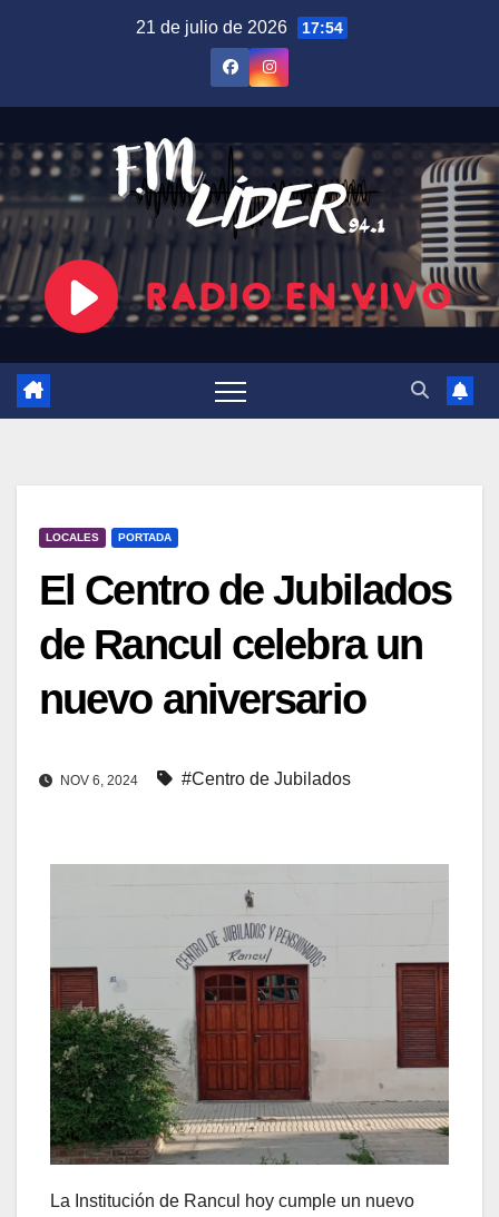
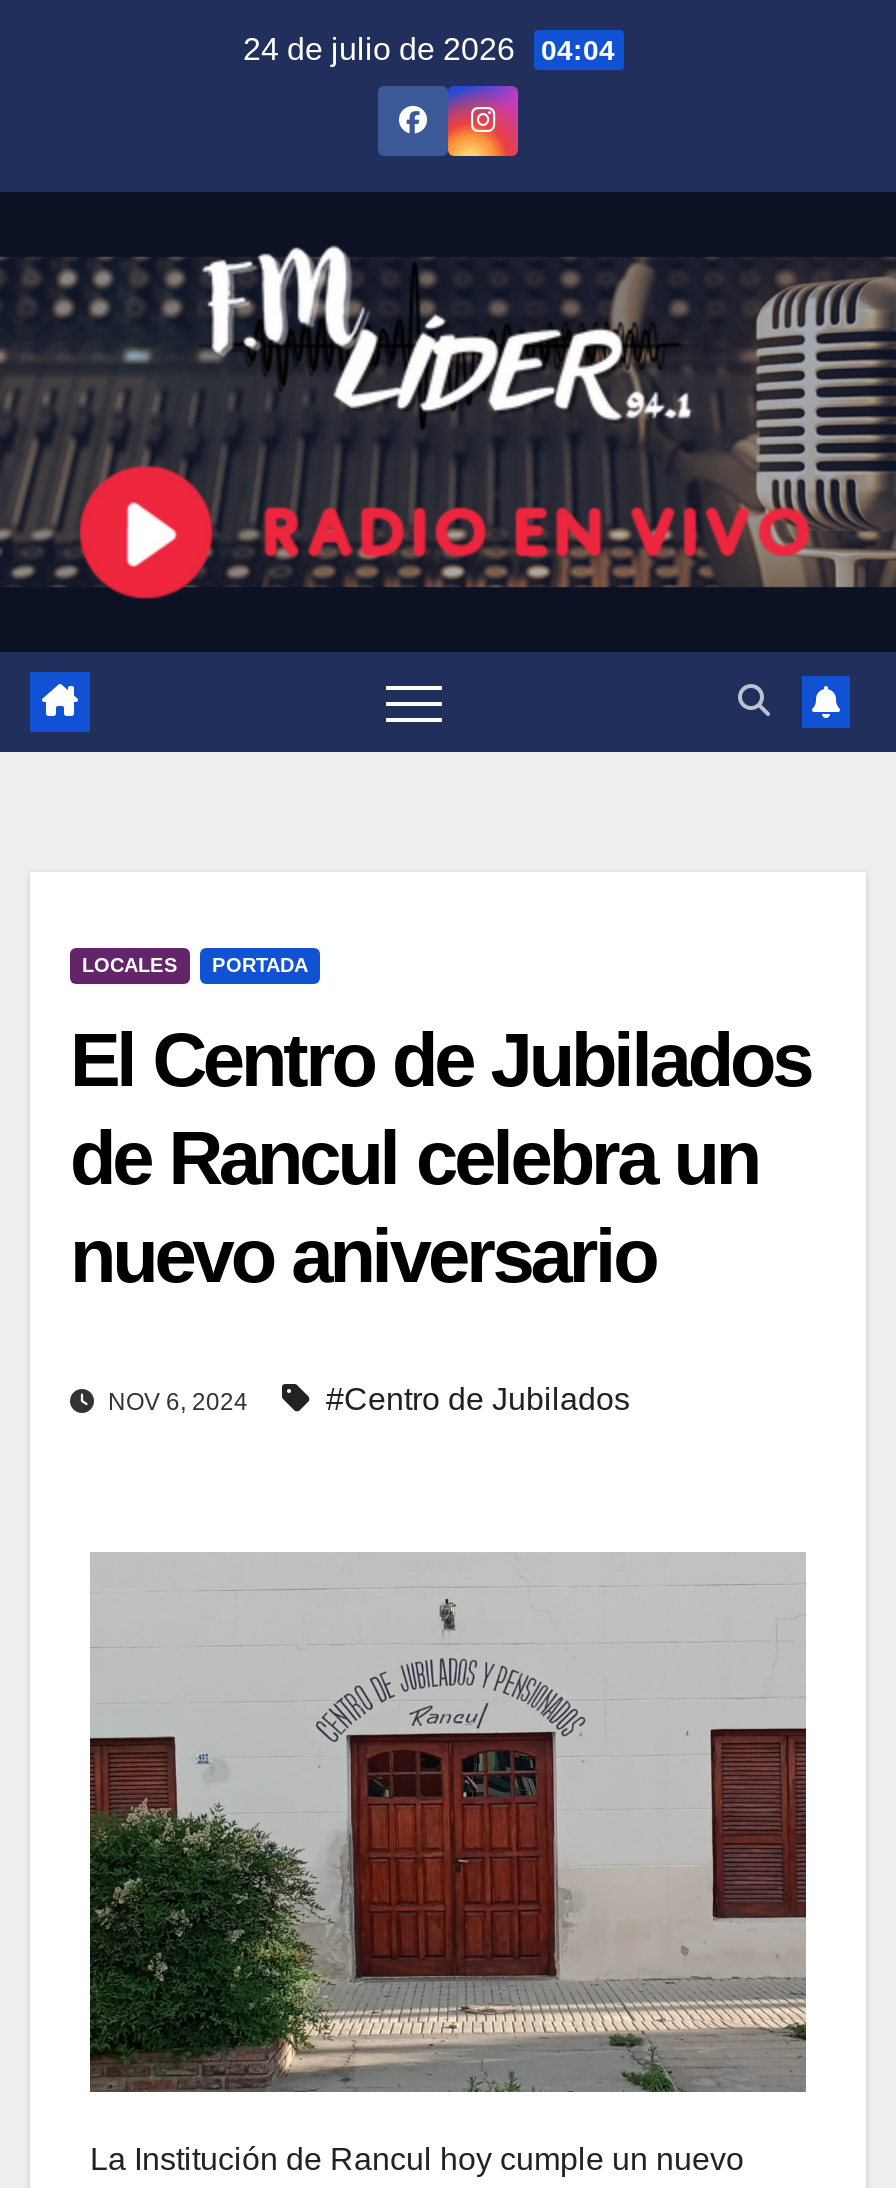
[135,18,343,37] 21 de julio de 2026 17:54 -> [243,32,615,66] 24 de julio de 2026 04:04

